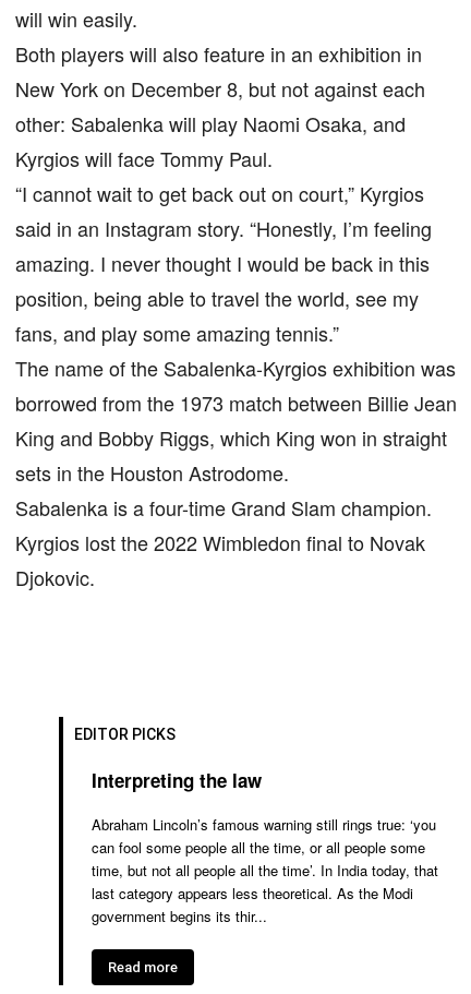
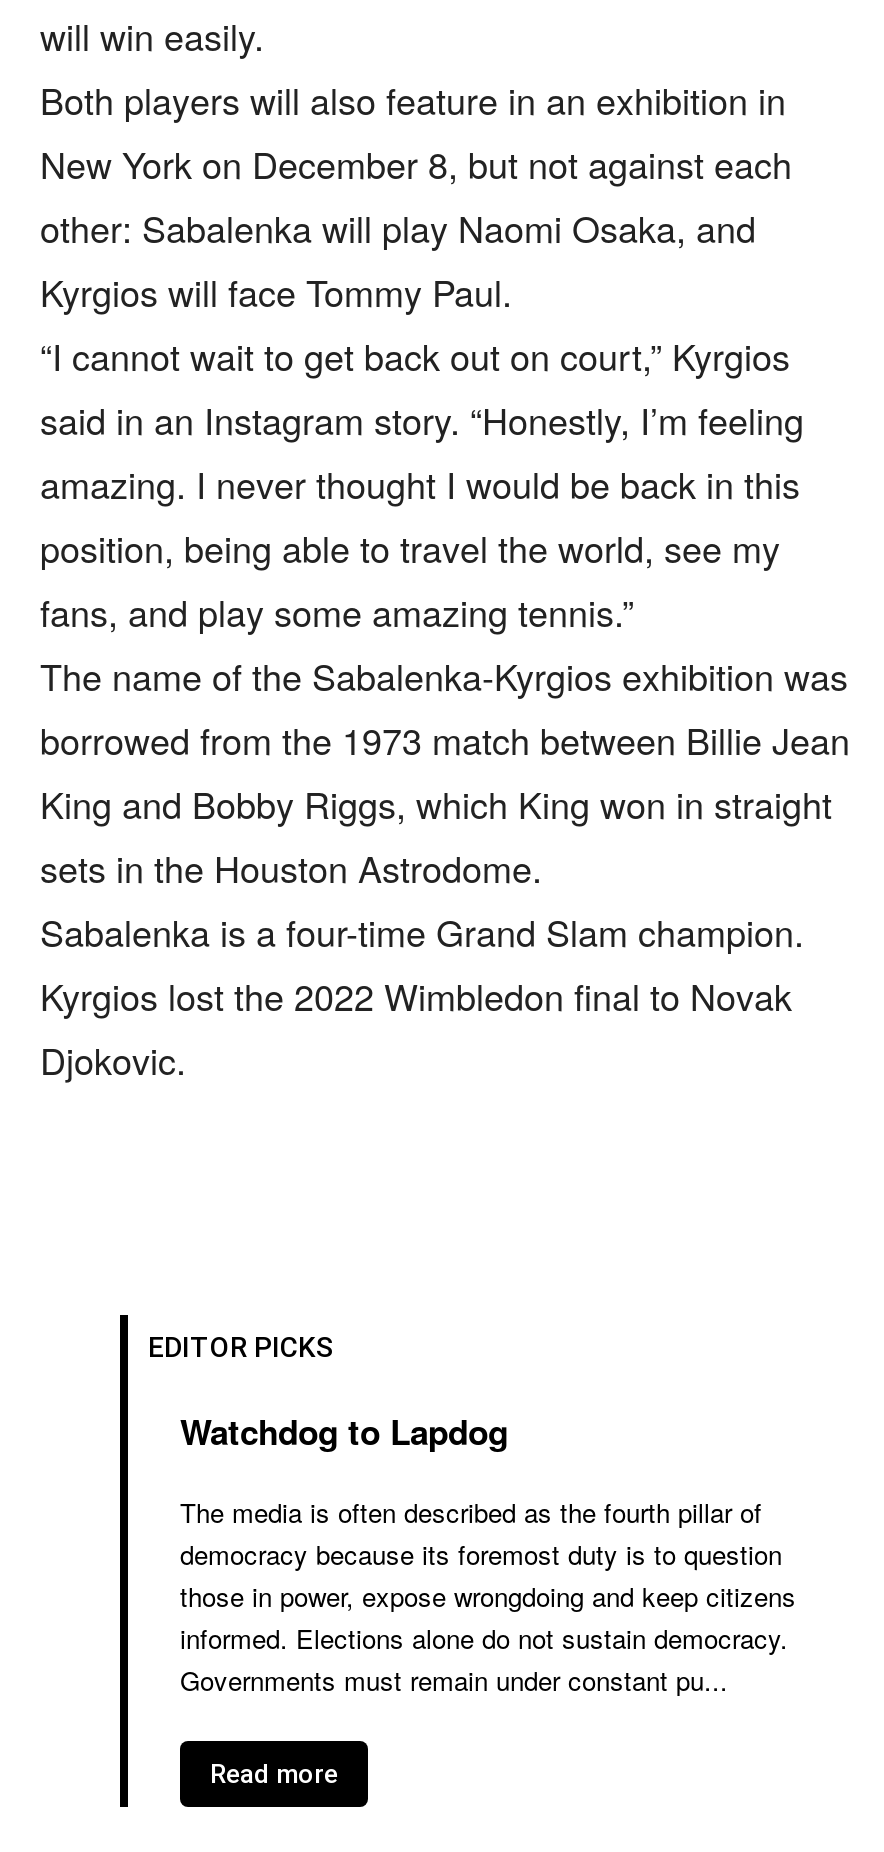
[92,767,262,793] Interpreting the law -> [180,1406,508,1454] Watchdog to Lapdog
[92,814,438,927] Abraham Lincoln’s famous warning still rings true: ‘you | can fool some people all the time, or all people some | time, but not all people all the time’. In India today, that | last category appears less theoretical. As the Modi | government begins its thir... -> [180,1492,796,1698] The media is often described as the fourth pillar of | democracy because its foremost duty is to question | those in power, expose wrongdoing and keep citizens | informed. Elections alone do not sustain democracy. | Governments must remain under constant pu...

